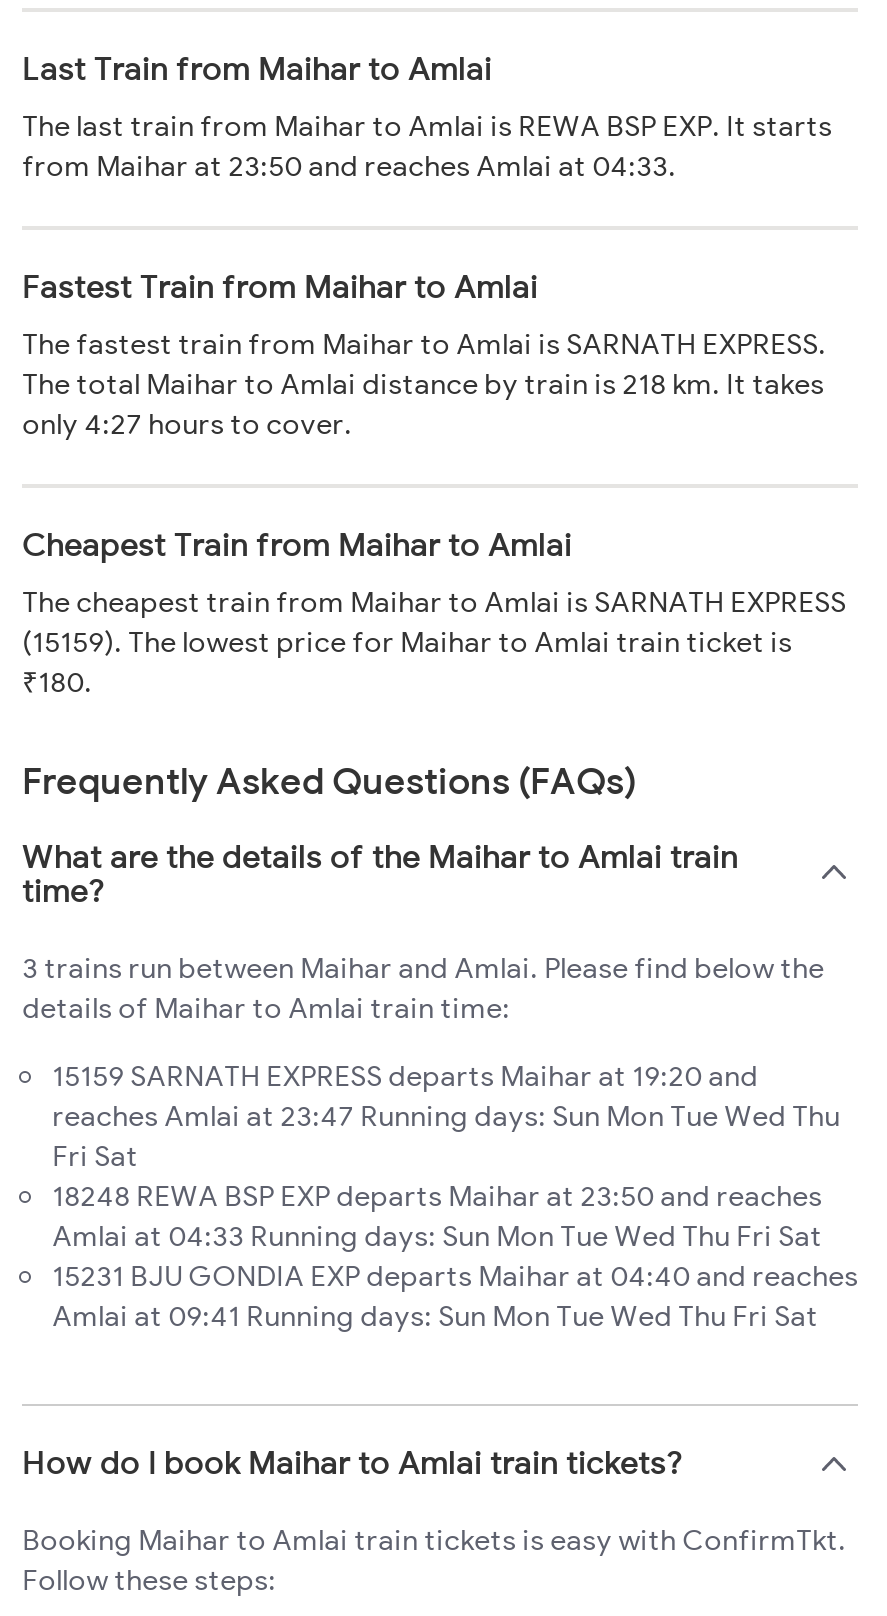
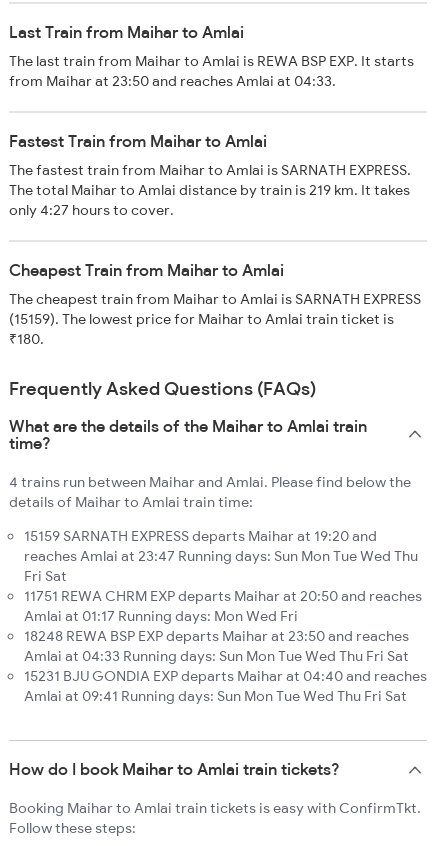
[22,367,824,403] The total Maihar to Amlai distance by train is 218 km. It takes -> [9,181,410,199] The total Maihar to Amlai distance by train is 219 km. It takes
[22,951,824,987] 3 trains run between Maihar and Amlai. Please find below the -> [9,473,411,491] 4 trains run between Maihar and Amlai. Please find below the
none -> [24,587,422,625] 11751 REWA CHRM EXP departs Maihar at 20:50 and reaches | Amlai at 01:17 Running days: Mon Wed Fri

